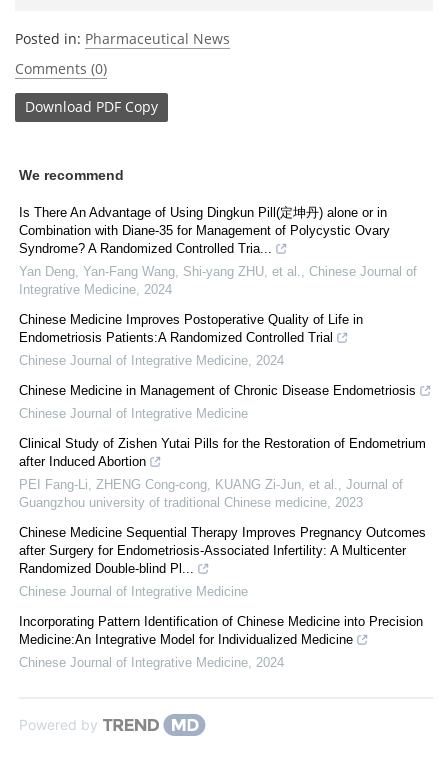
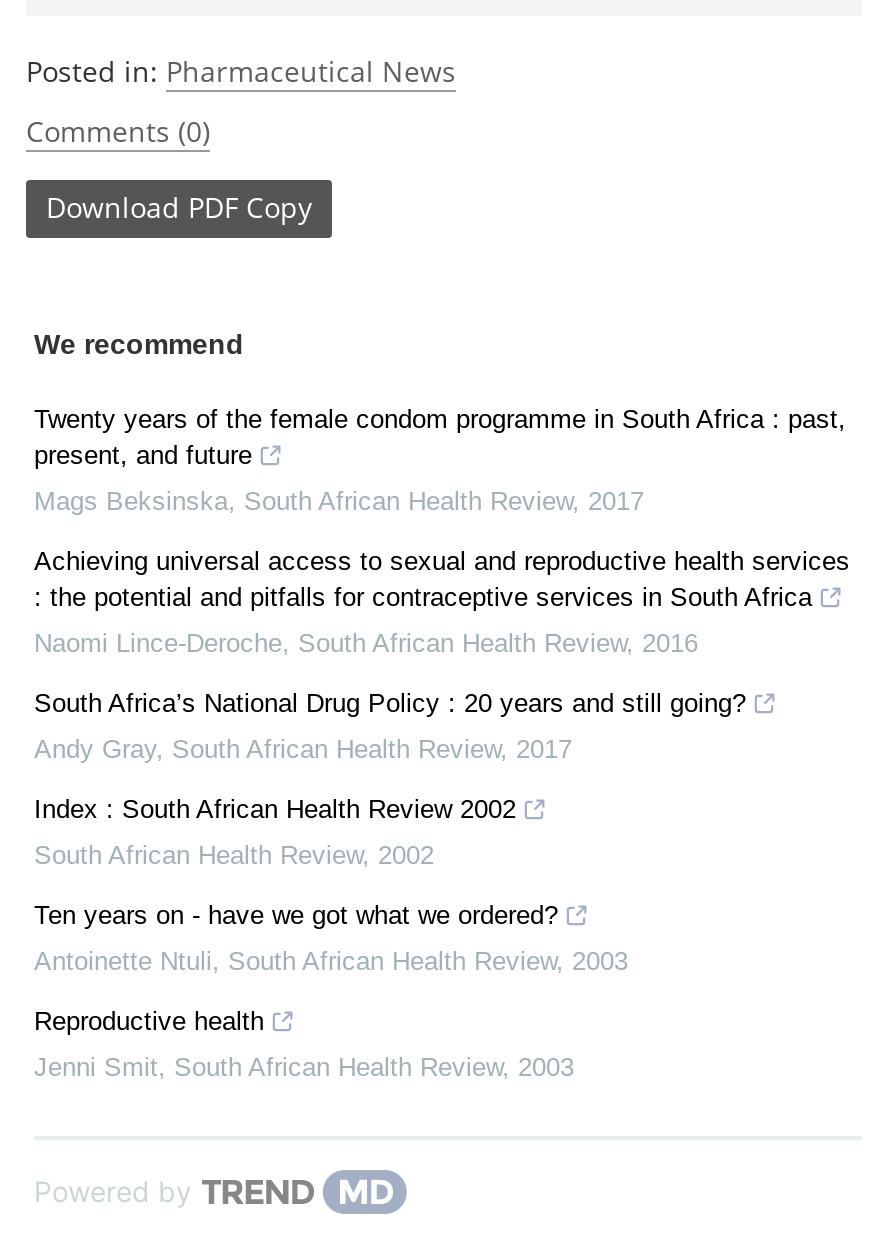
[19,205,390,256] Is There An Advantage of Using Dingkun Pill(定坤丹) alone or in | Combination with Diane-35 for Management of Polycystic Ovary | Syndrome? A Randomized Controlled Tria... -> [34,404,846,470] Twenty years of the female condom programme in South Africa : past, | present, and future
[19,264,417,297] Yan Deng, Yan-Fang Wang, Shi-yang ZHU, et al., Chinese Journal of | Integrative Medicine, 2024 -> [34,486,644,516] Mags Beksinska, South African Health Review, 2017
[19,312,363,345] Chinese Medicine Improves Postoperative Quality of Life in | Endometriosis Patients:A Randomized Controlled Trial -> [34,546,850,612] Achieving universal access to sexual and reproductive health services | : the potential and pitfalls for contraceptive services in South Africa
[19,353,284,368] Chinese Journal of Integrative Medicine, 2024 -> [34,628,698,658] Naomi Lince-Deroche, South African Health Review, 2016
[19,383,416,398] Chinese Medicine in Management of Chronic Disease Endometriosis -> [34,688,746,718] South Africa’s National Drug Policy : 20 years and still going?
[19,406,248,421] Chinese Journal of Integrative Medicine -> [34,734,572,764] Andy Gray, South African Health Review, 2017
[19,436,426,469] Clinical Study of Zishen Yutai Pills for the Restoration of Endometrium | after Induced Abortion -> [34,794,516,824] Index : South African Health Review 2002
[19,477,403,510] PEI Fang-Li, ZHENG Cong-cong, KUANG Zi-Jun, et al., Journal of | Guangzhou university of traditional Chinese medicine, 2023 -> [34,840,434,870] South African Health Review, 2002
[19,525,426,576] Chinese Medicine Sequential Therapy Improves Pregnancy Outcomes | after Surgery for Endometriosis-Associated Infertility: A Multicenter | Randomized Double-blind Pl... -> [34,900,558,930] Ten years on - have we got what we ordered?
[19,584,248,599] Chinese Journal of Integrative Medicine -> [34,946,628,976] Antoinette Ntuli, South African Health Review, 2003
[19,614,423,647] Incorporating Pattern Identification of Chinese Medicine into Precision | Medicine:An Integrative Model for Individualized Medicine -> [34,1006,264,1036] Reproductive health
[19,655,284,670] Chinese Journal of Integrative Medicine, 2024 -> [34,1052,574,1082] Jenni Smit, South African Health Review, 2003

